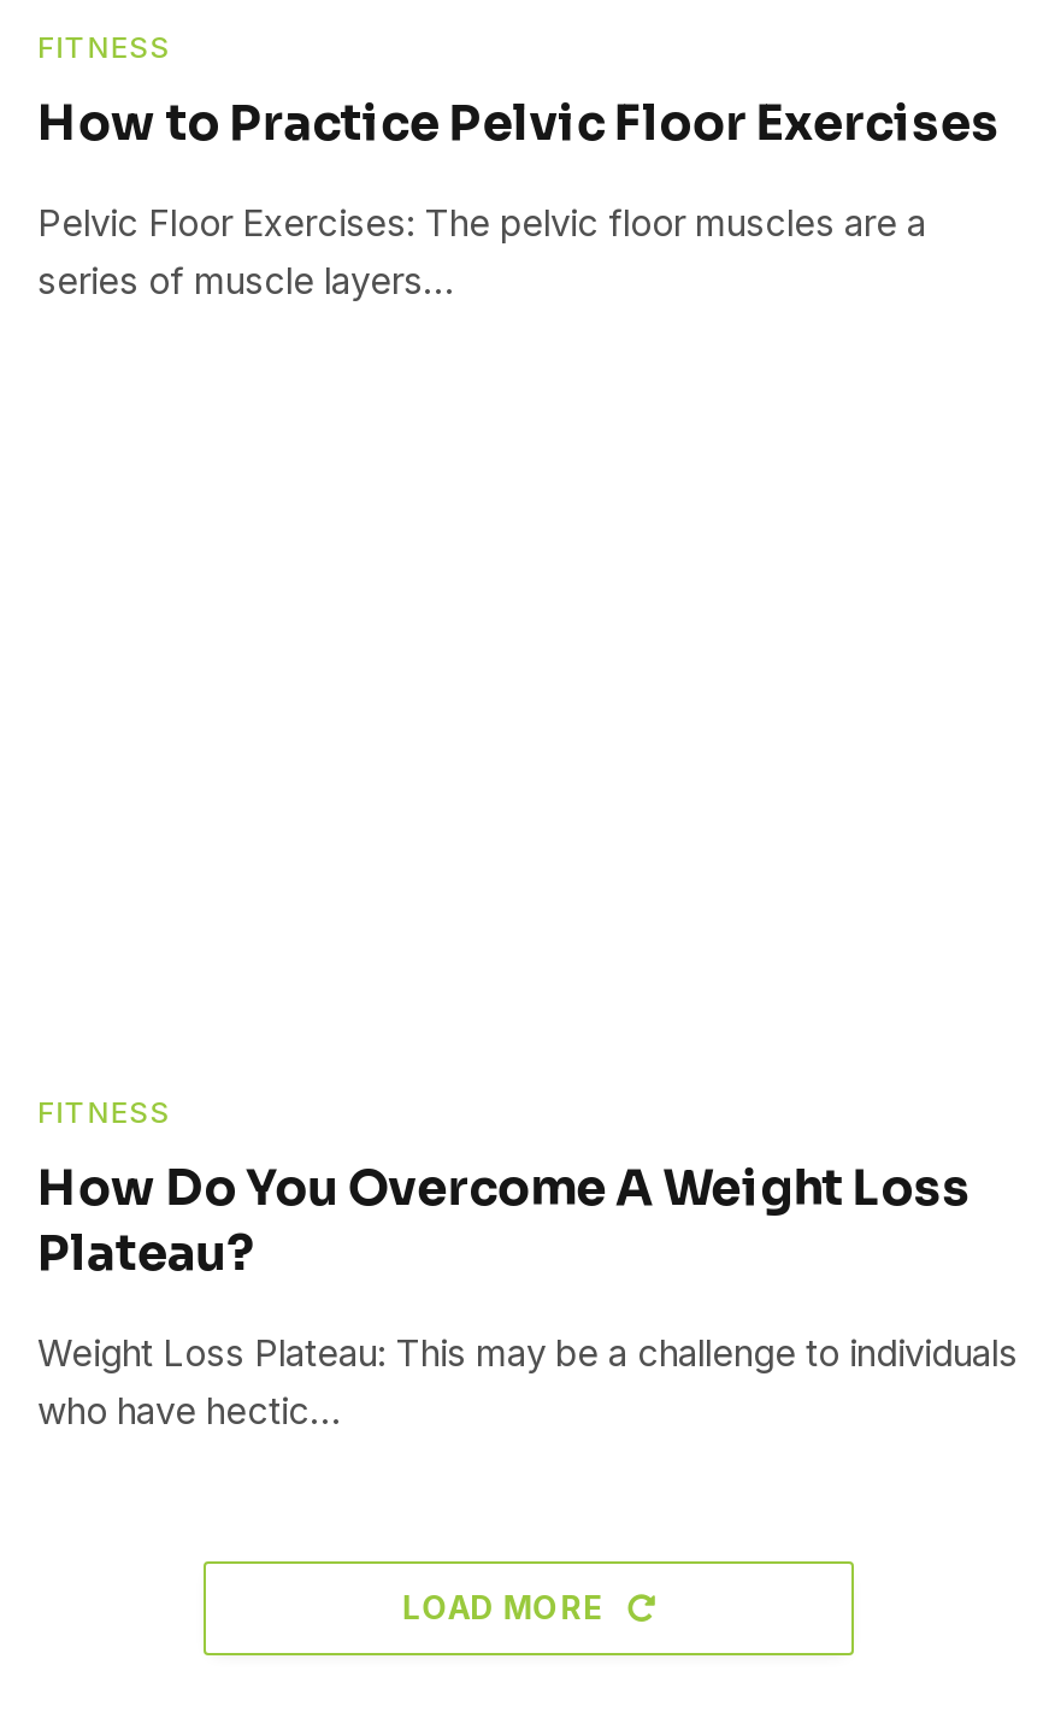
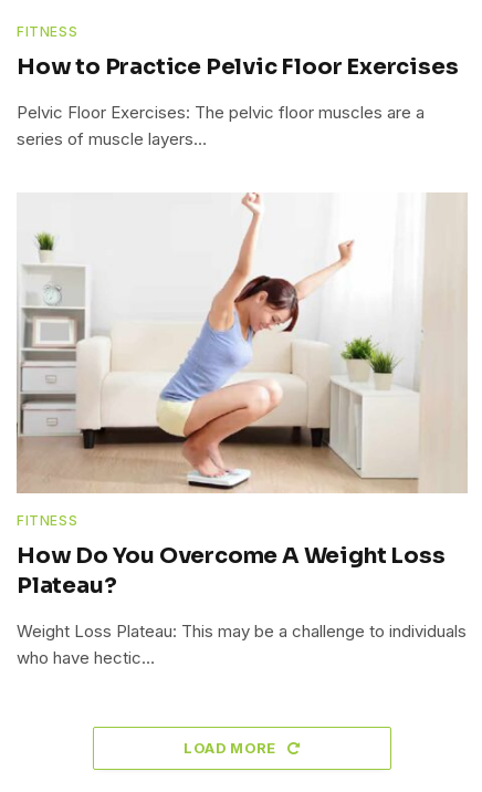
none -> [15,192,468,494] [image]

